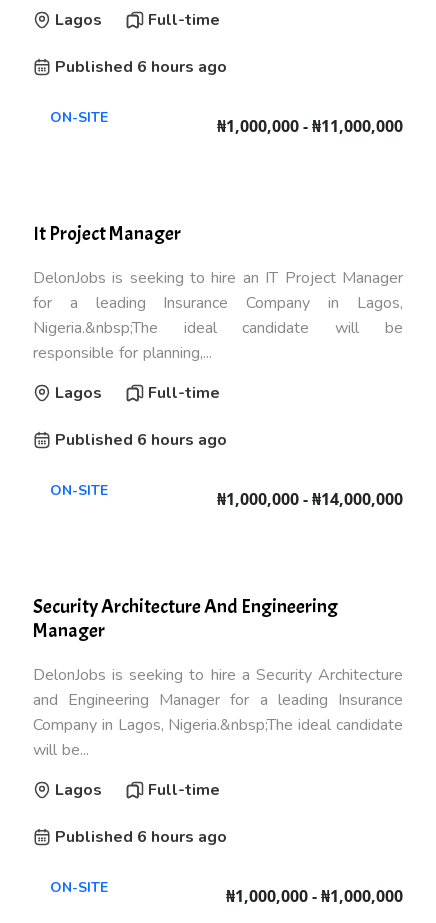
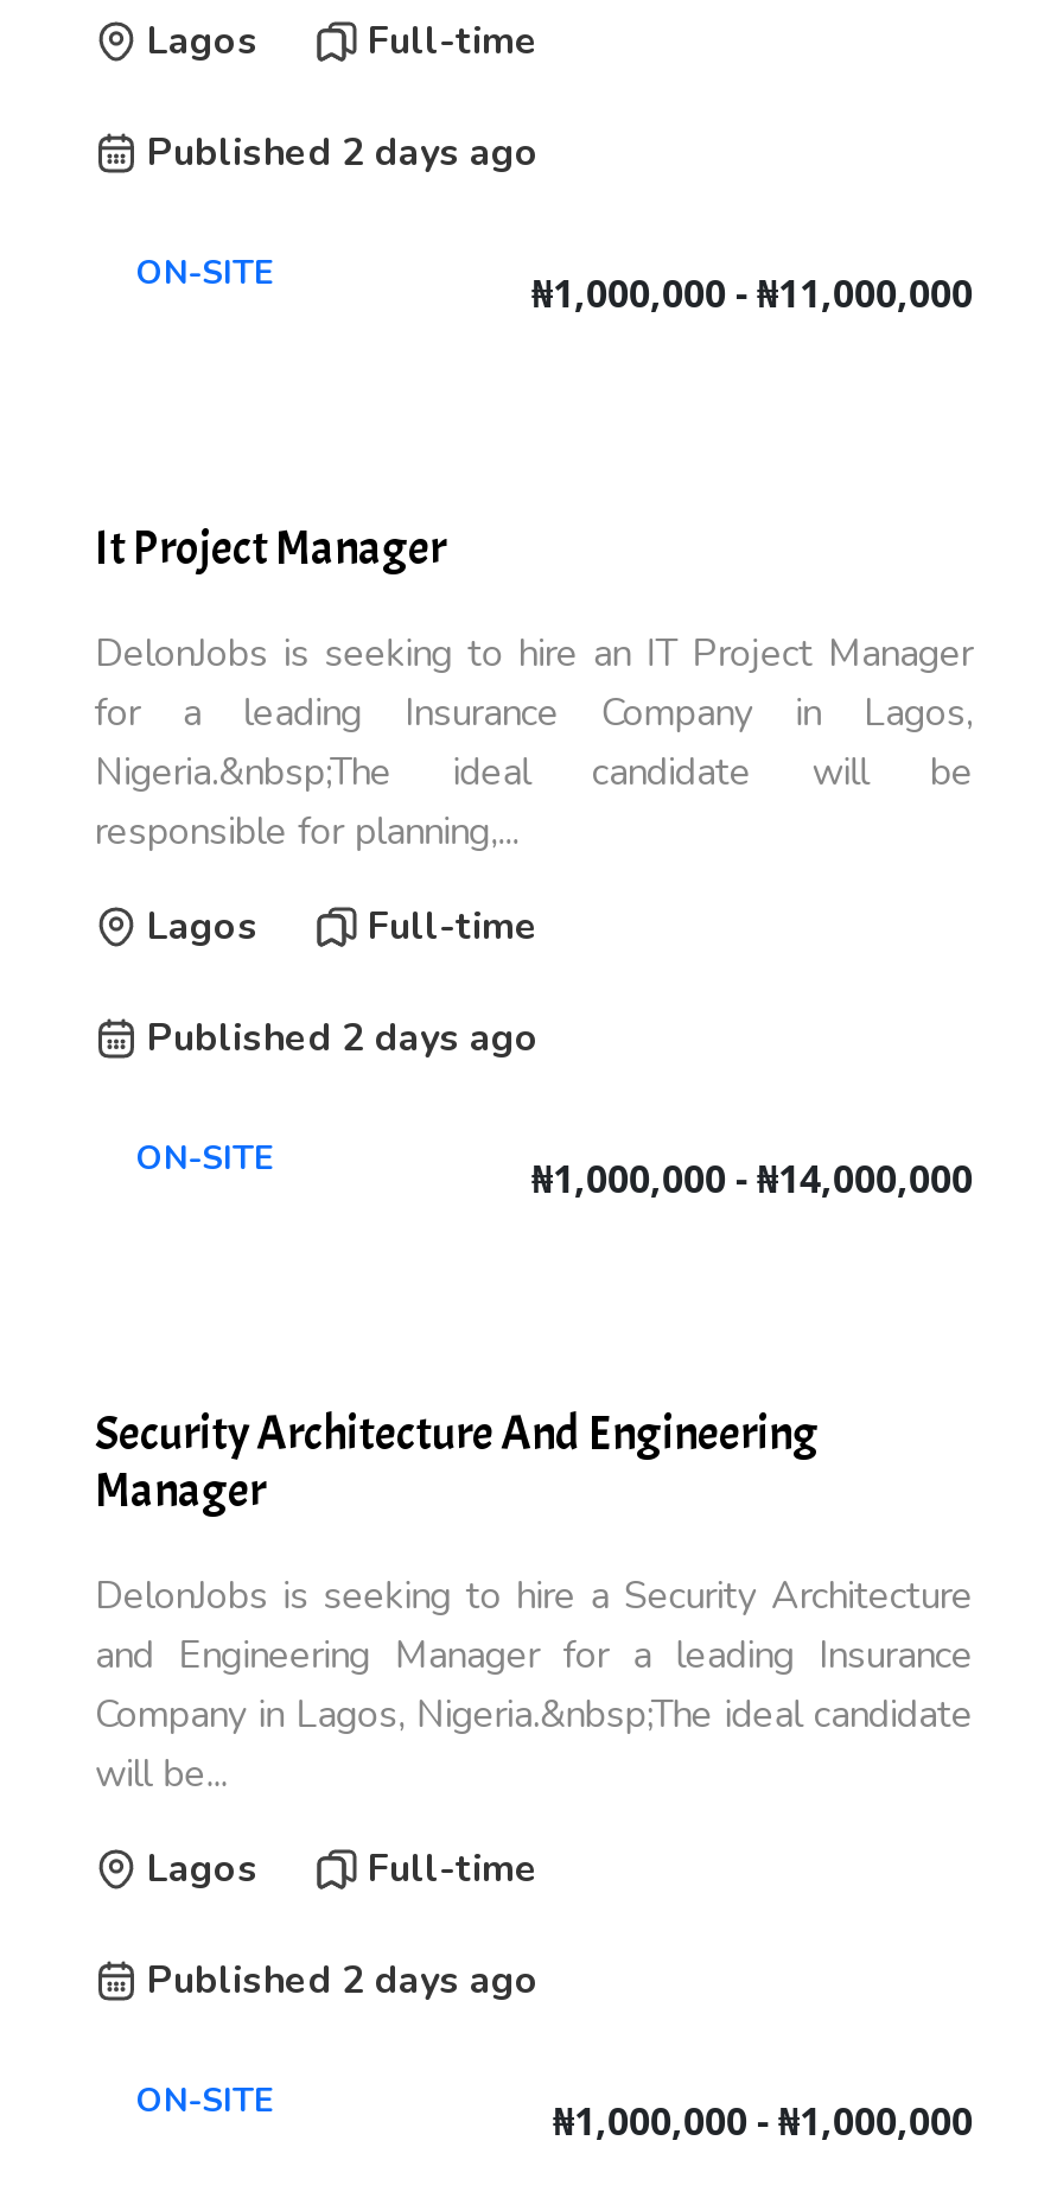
[55,56,227,78] Published 6 hours ago -> [147,127,539,179] Published 2 days ago
[55,429,227,451] Published 6 hours ago -> [147,1012,539,1065] Published 2 days ago
[55,826,227,848] Published 6 hours ago -> [147,1955,539,2007] Published 2 days ago

